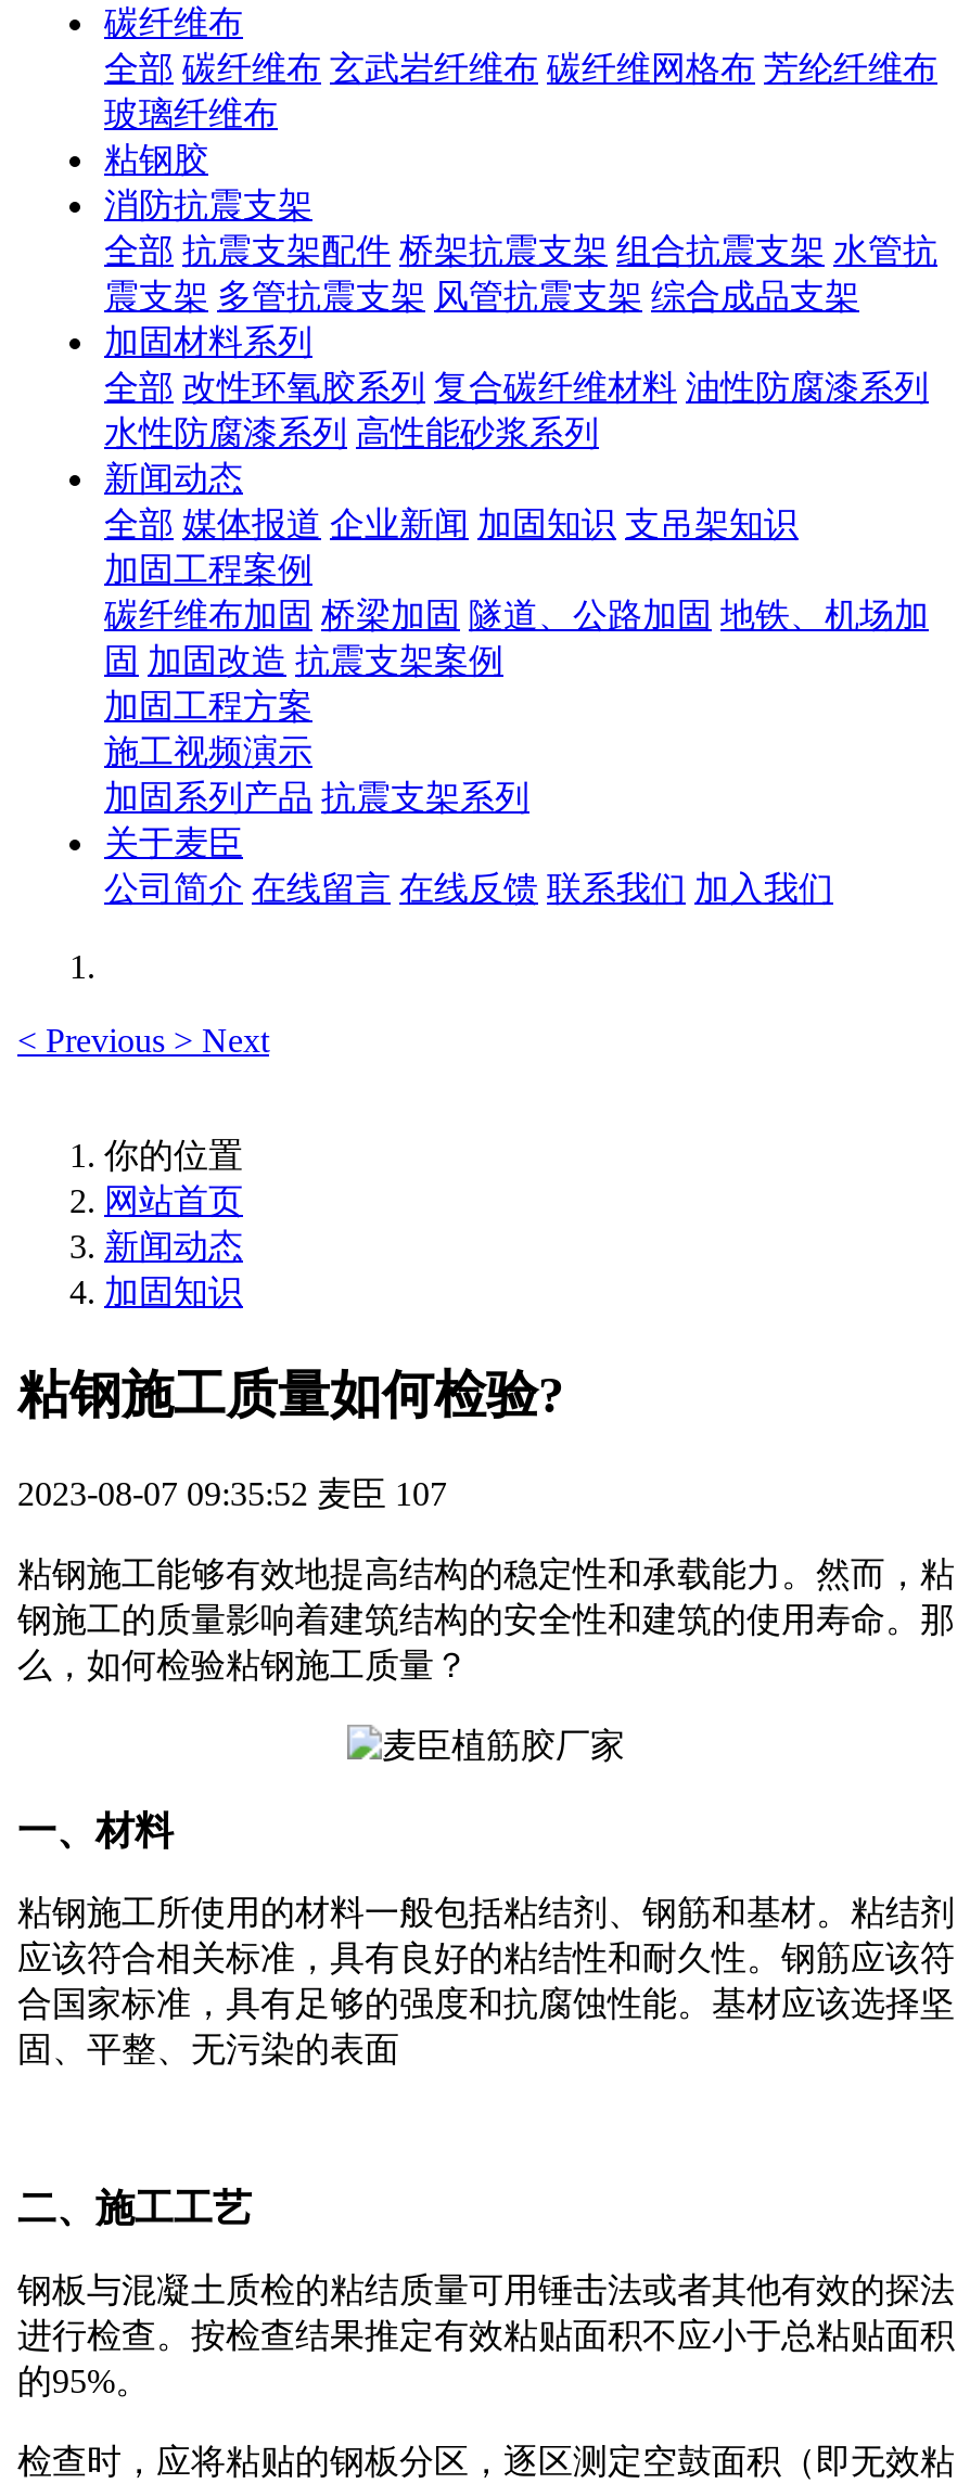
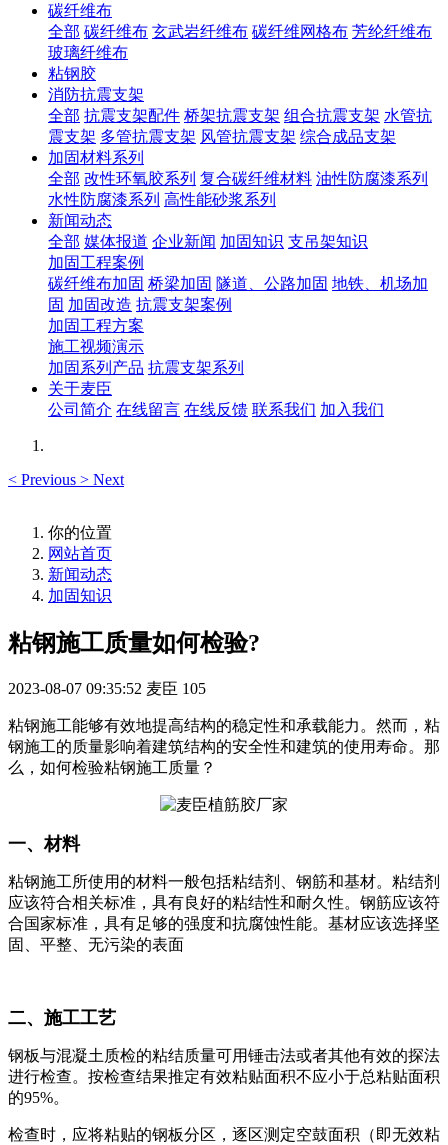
[17,1475,447,1512] 2023-08-07 09:35:52 麦臣 107 -> [8,680,206,697] 2023-08-07 09:35:52 麦臣 105

